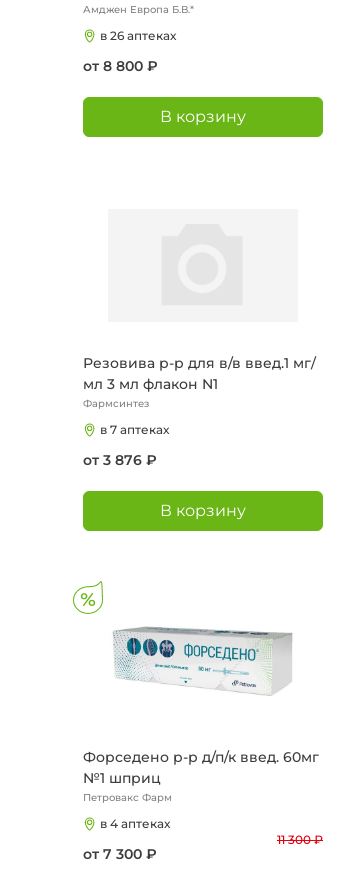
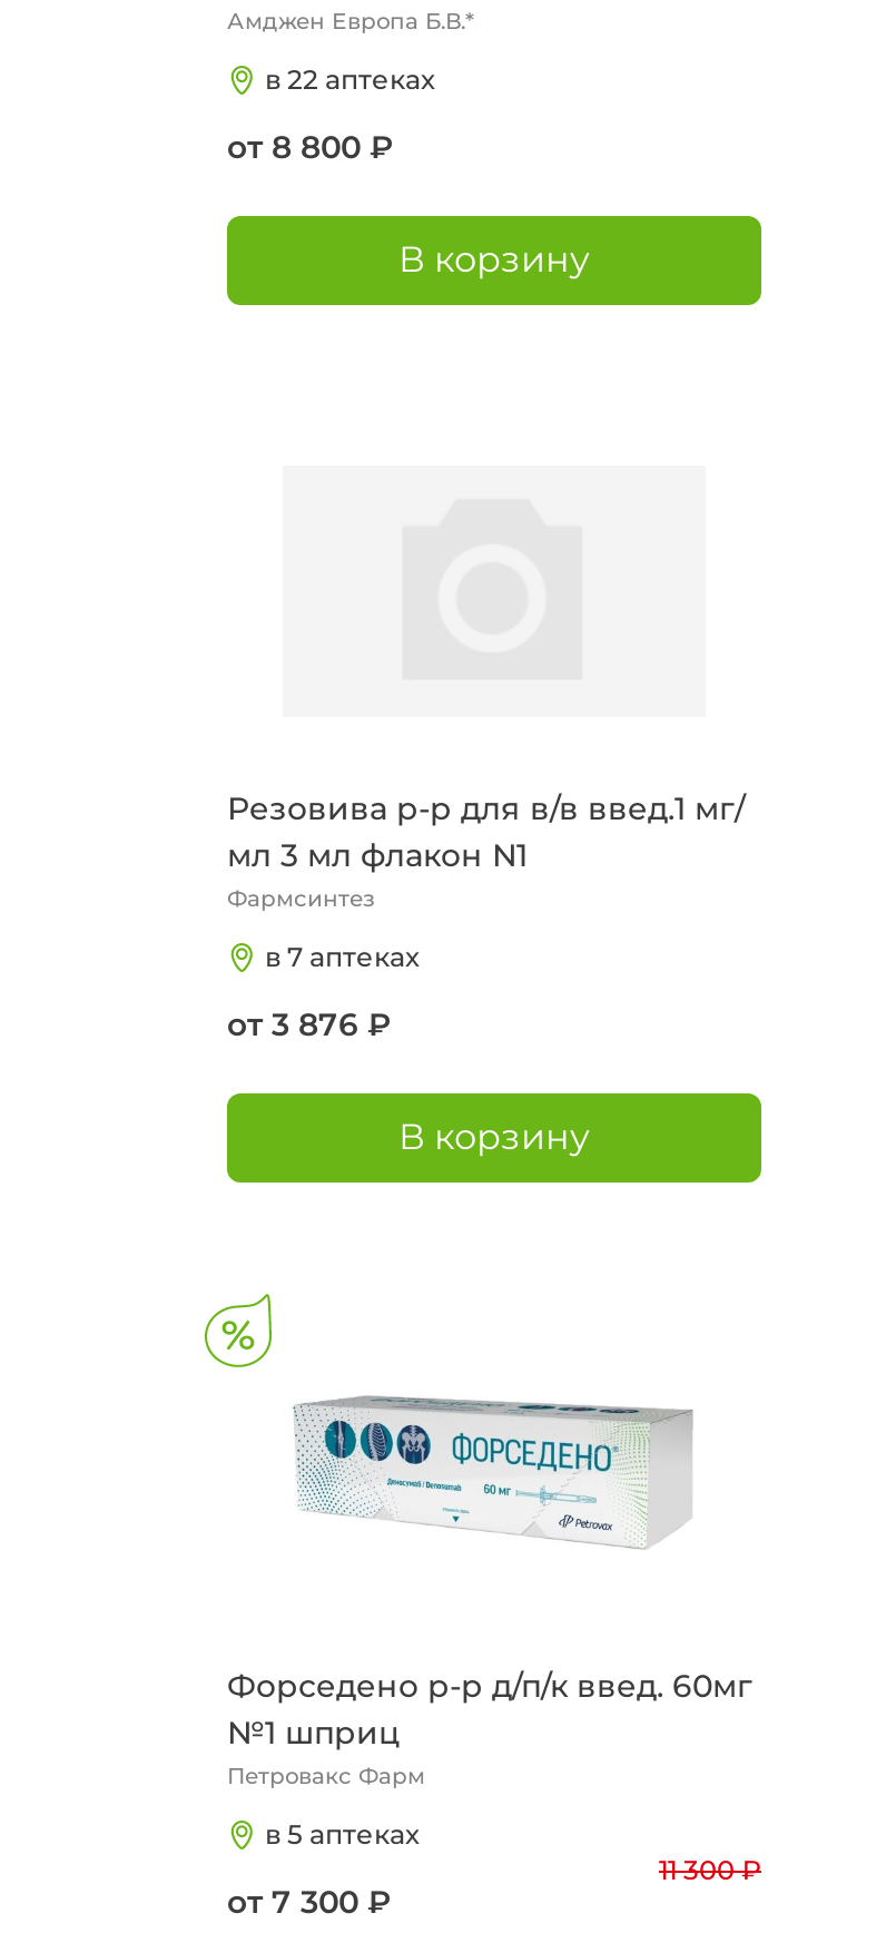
[100,27,176,42] в 26 аптеках -> [265,61,434,95] в 22 аптеках
[100,815,170,830] в 4 аптеках -> [265,1816,419,1849] в 5 аптеках

